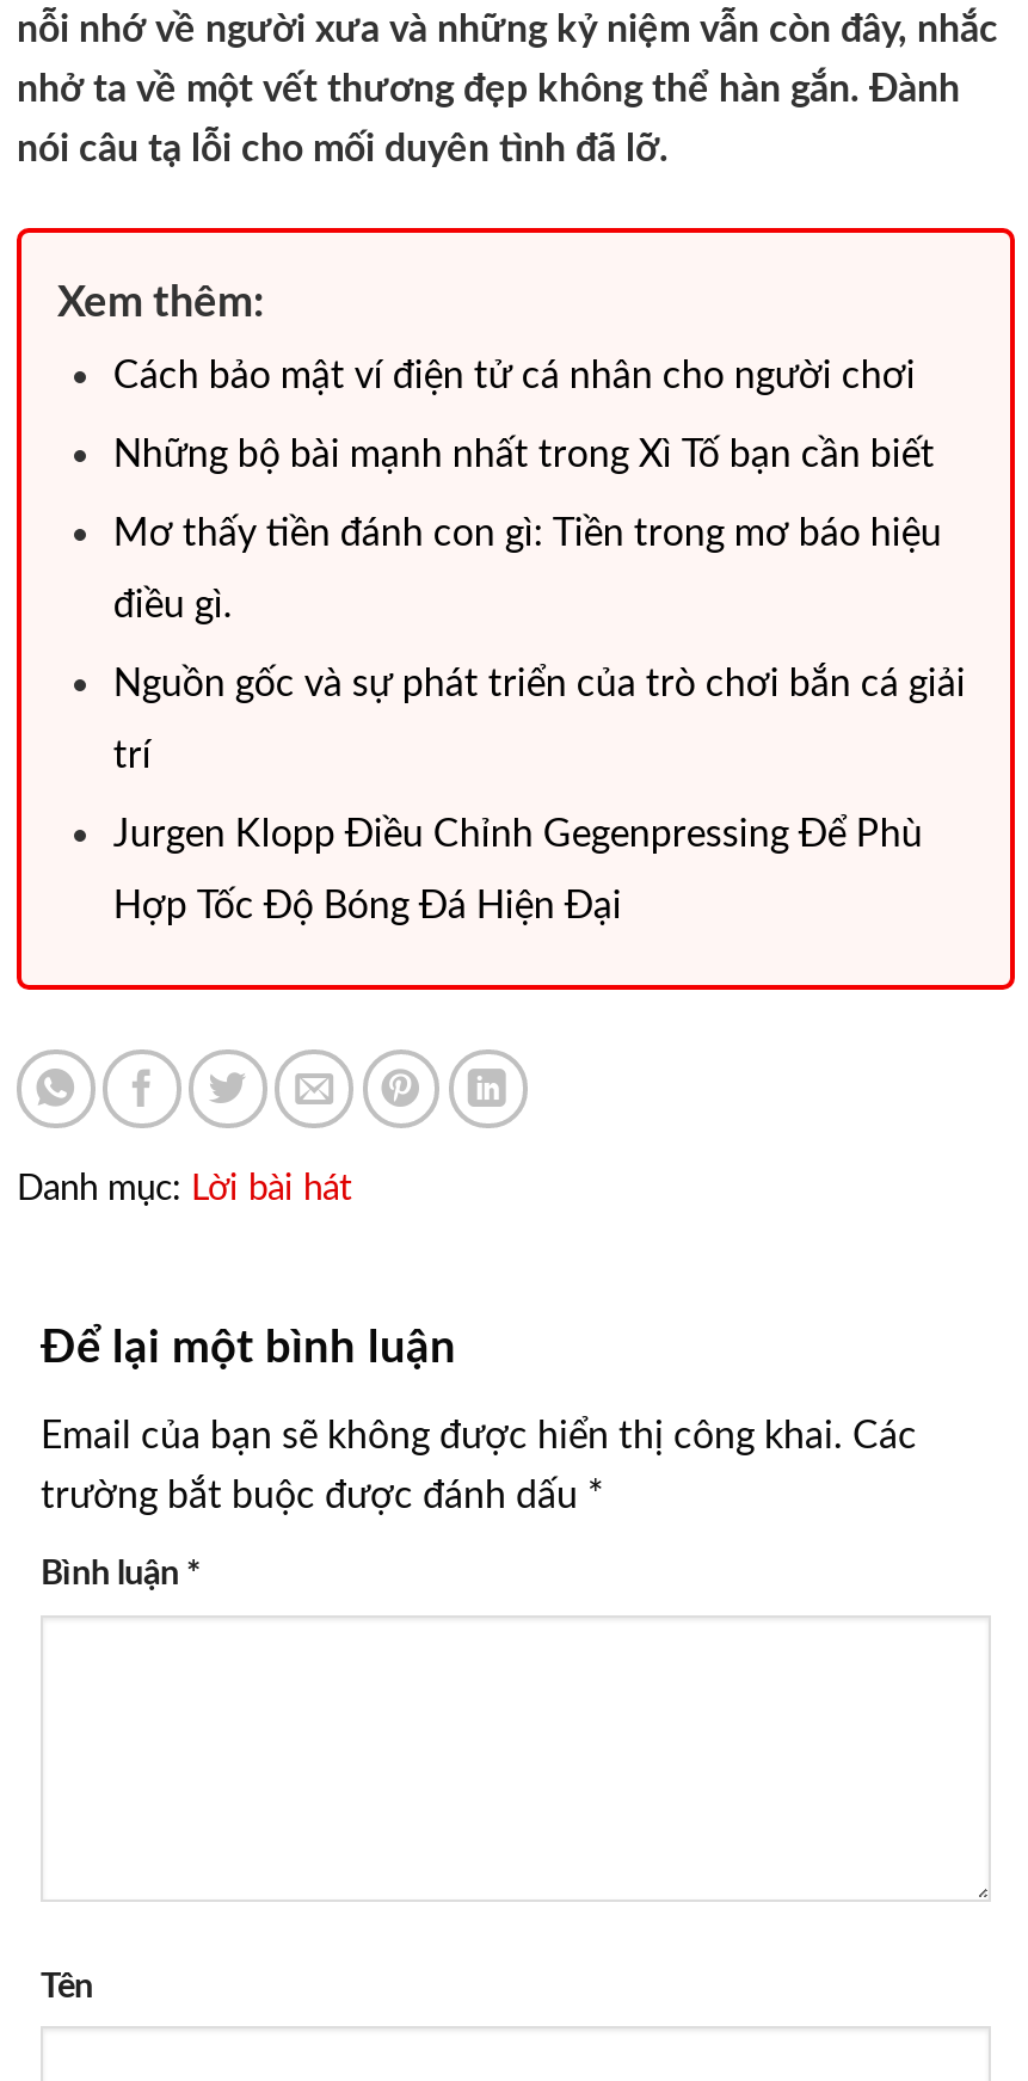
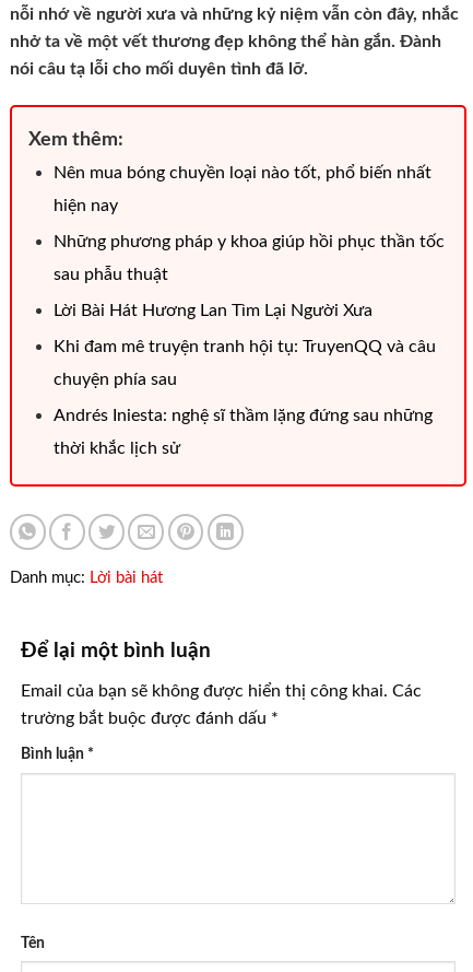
[113,358,966,926] Cách bảo mật ví điện tử cá nhân cho người chơi | Những bộ bài mạnh nhất trong Xì Tố bạn cần biết | Mơ thấy tiền đánh con gì: Tiền trong mơ báo hiệu | điều gì. | Nguồn gốc và sự phát triển của trò chơi bắn cá giải | trí | Jurgen Klopp Điều Chỉnh Gegenpressing Để Phù | Hợp Tốc Độ Bóng Đá Hiện Đại -> [54,165,445,458] Nên mua bóng chuyền loại nào tốt, phổ biến nhất | hiện nay | Những phương pháp y khoa giúp hồi phục thần tốc | sau phẫu thuật | Lời Bài Hát Hương Lan Tìm Lại Người Xưa | Khi đam mê truyện tranh hội tụ: TruyenQQ và câu | chuyện phía sau | Andrés Iniesta: nghệ sĩ thầm lặng đứng sau những | thời khắc lịch sử

